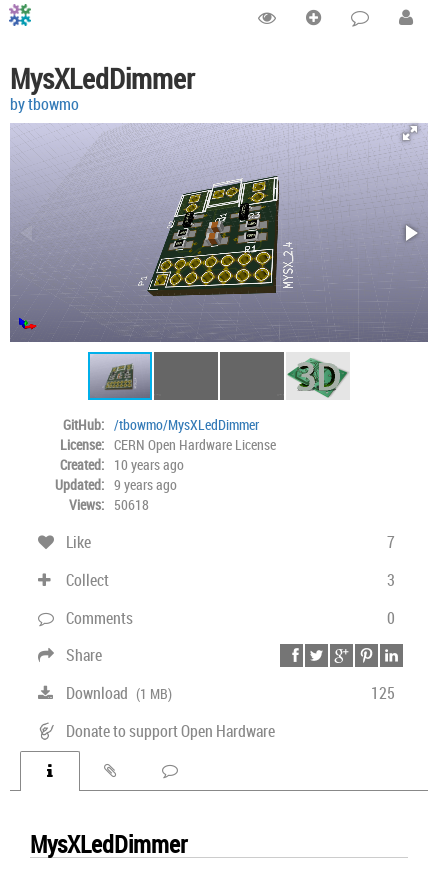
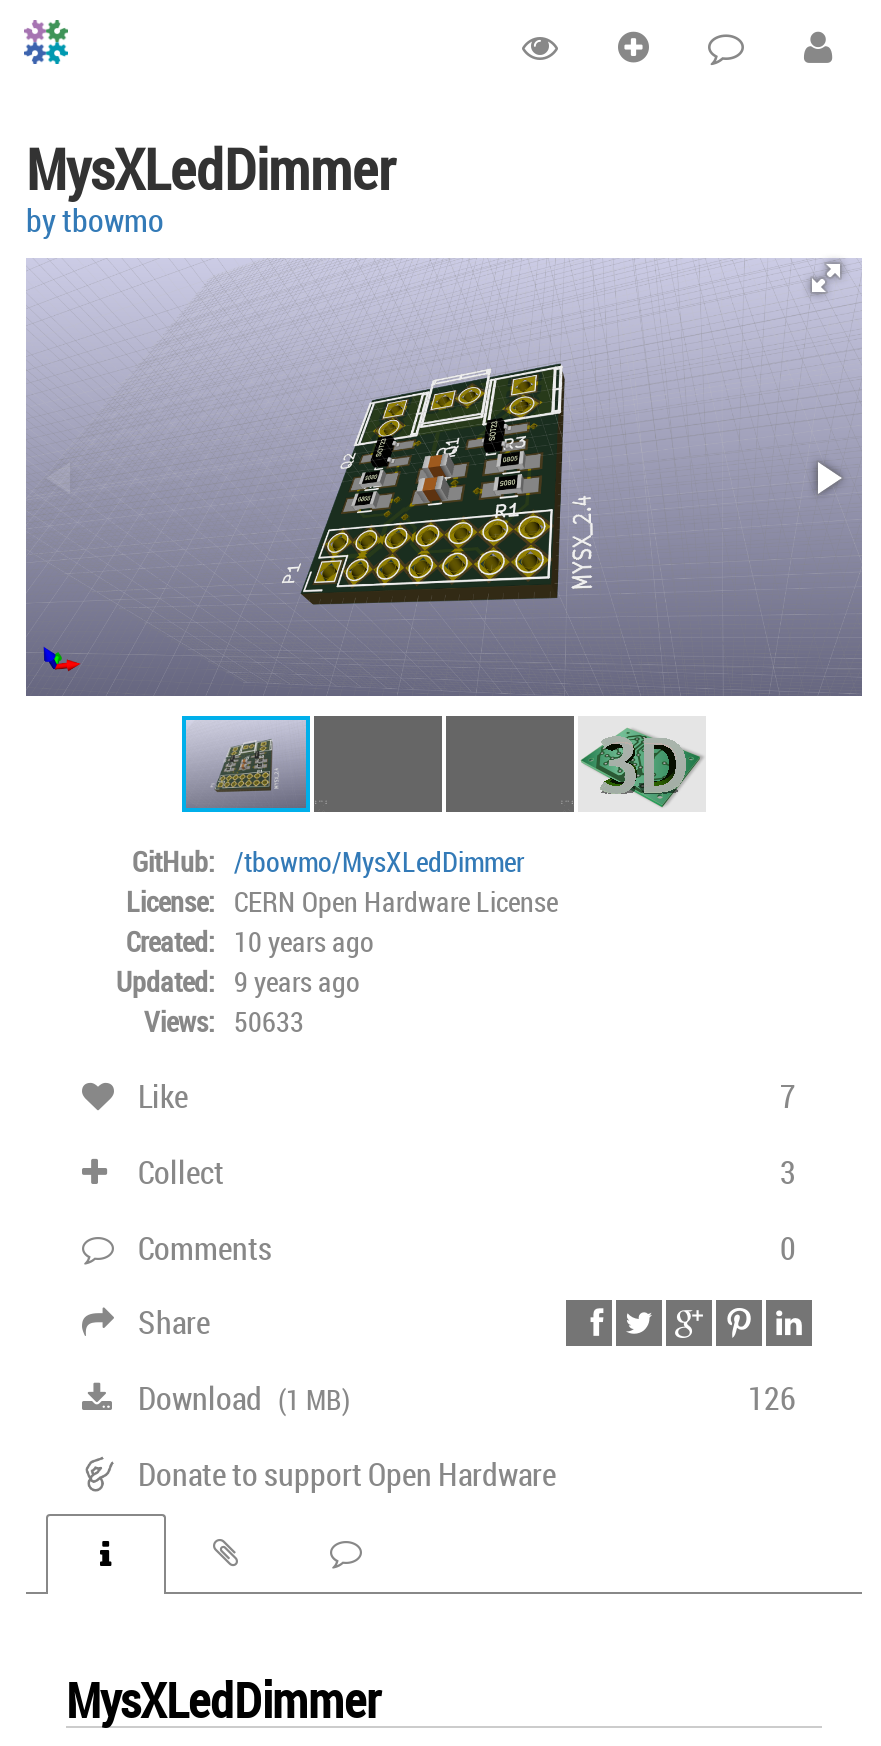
[69,495,149,514] Views: 50618 -> [144,1002,304,1040] Views: 50633
[371,682,395,704] 125 -> [748,1376,796,1420] 126

